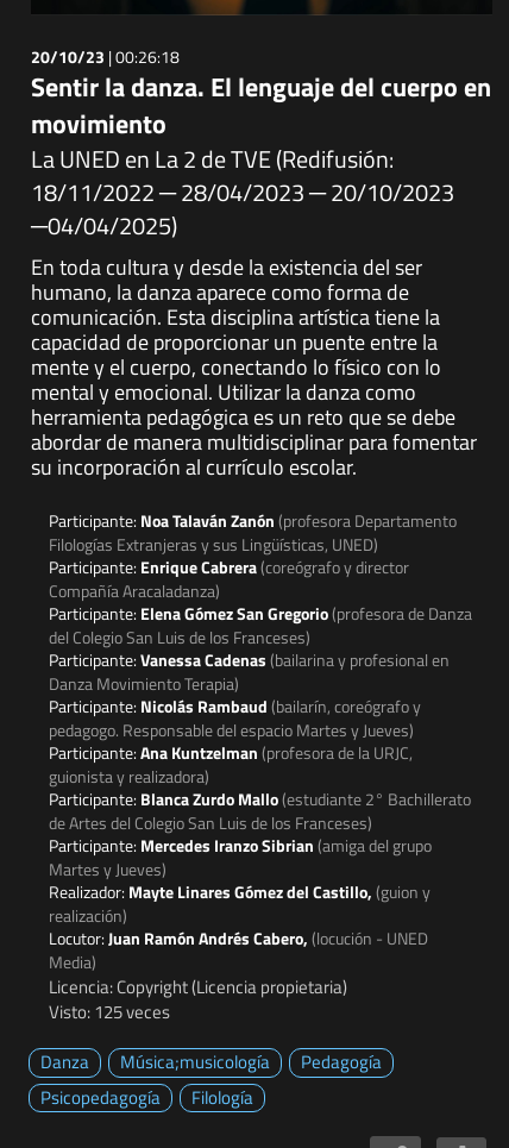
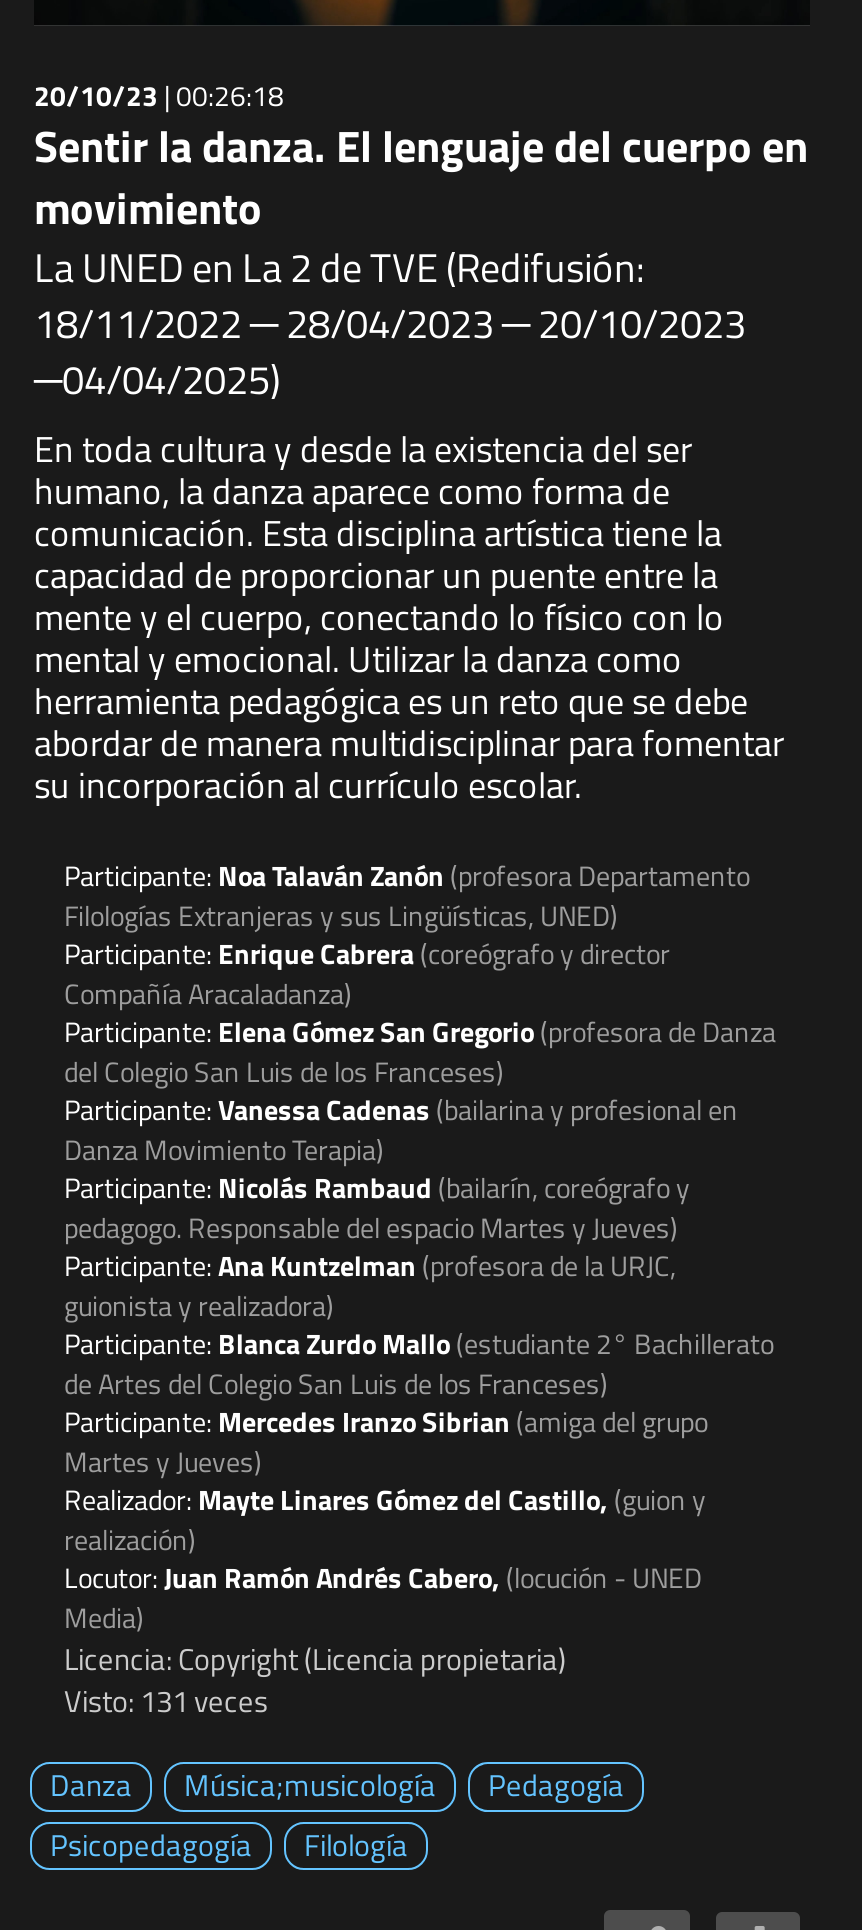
[49,998,170,1026] Visto: 125 veces -> [64,1678,268,1724] Visto: 131 veces

